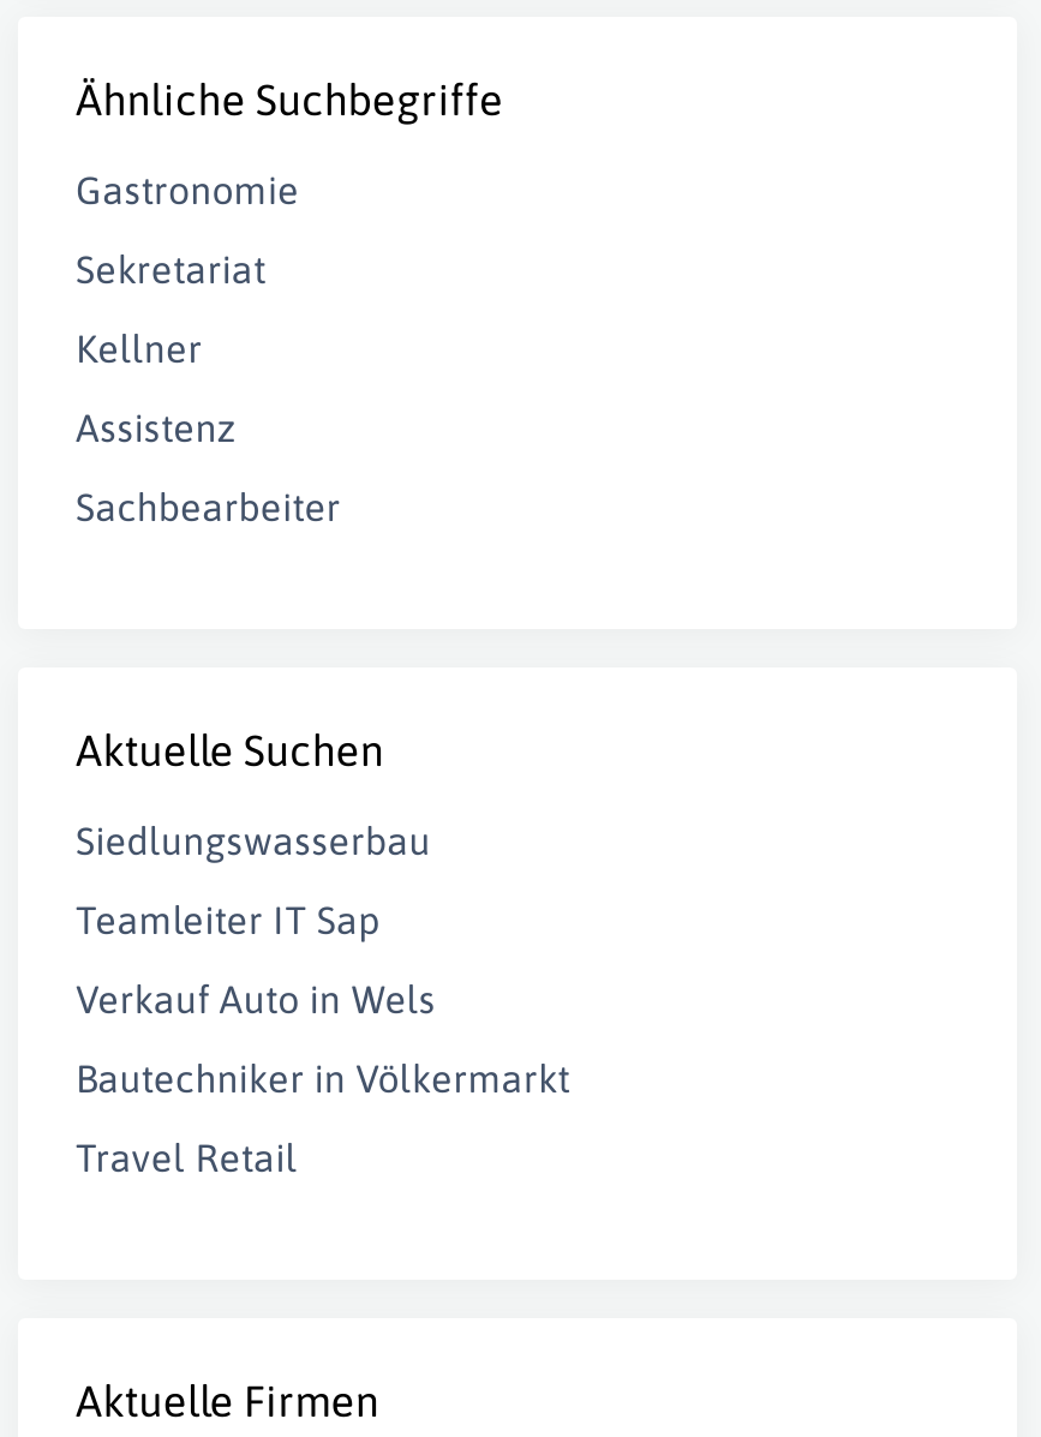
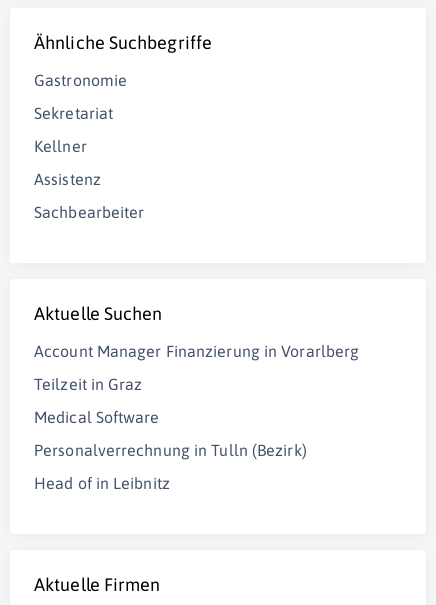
[76,819,431,862] Siedlungswasserbau -> [34,342,359,360] Account Manager Finanzierung in Vorarlberg
[76,898,380,941] Teamleiter IT Sap -> [34,375,143,393] Teilzeit in Graz
[76,977,436,1020] Verkauf Auto in Wels -> [34,408,160,426] Medical Software
[76,1056,570,1100] Bautechniker in Völkermarkt -> [34,441,307,459] Personalverrechnung in Tulln (Bezirk)
[76,1136,297,1179] Travel Retail -> [34,474,170,492] Head of in Leibnitz

